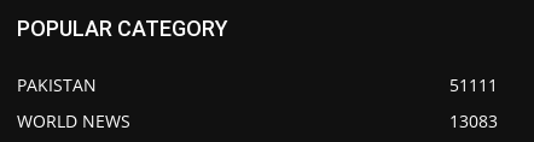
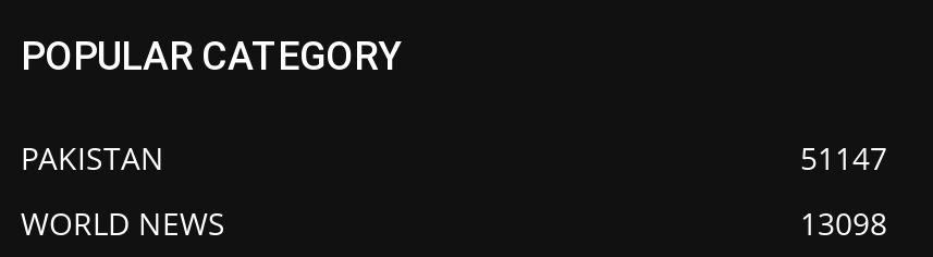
[449,73,498,96] 51111 -> [800,138,887,179] 51147
[449,109,498,132] 13083 -> [800,203,887,244] 13098

